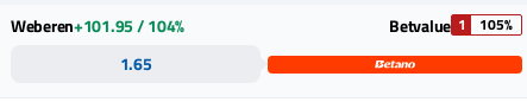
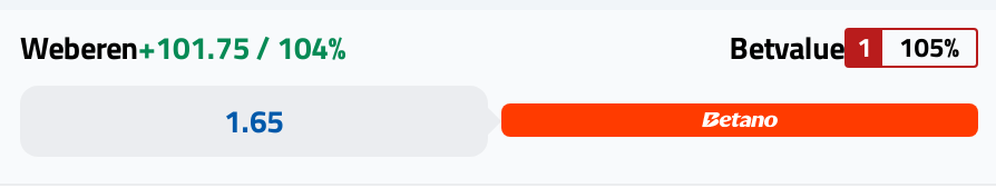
[11,13,185,38] Weberen+101.95 / 104% -> [20,24,346,71] Weberen+101.75 / 104%

